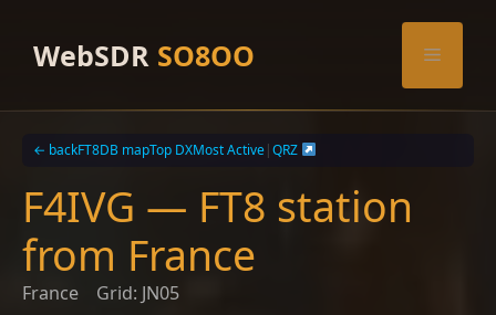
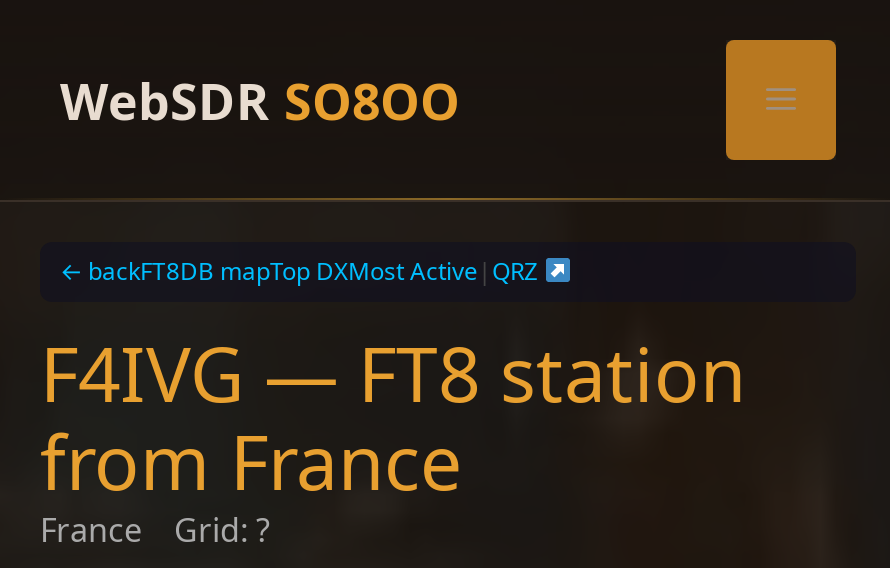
[96,281,179,305] Grid: JN05 -> [174,508,270,552] Grid: ?

